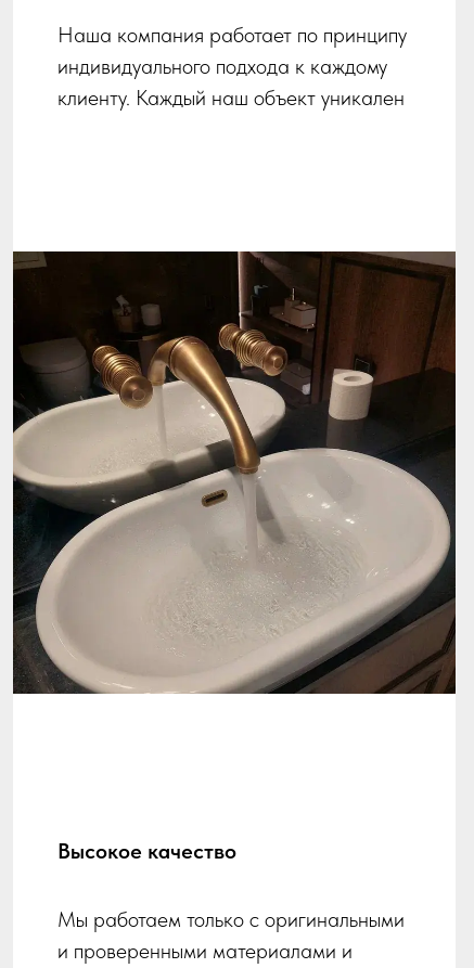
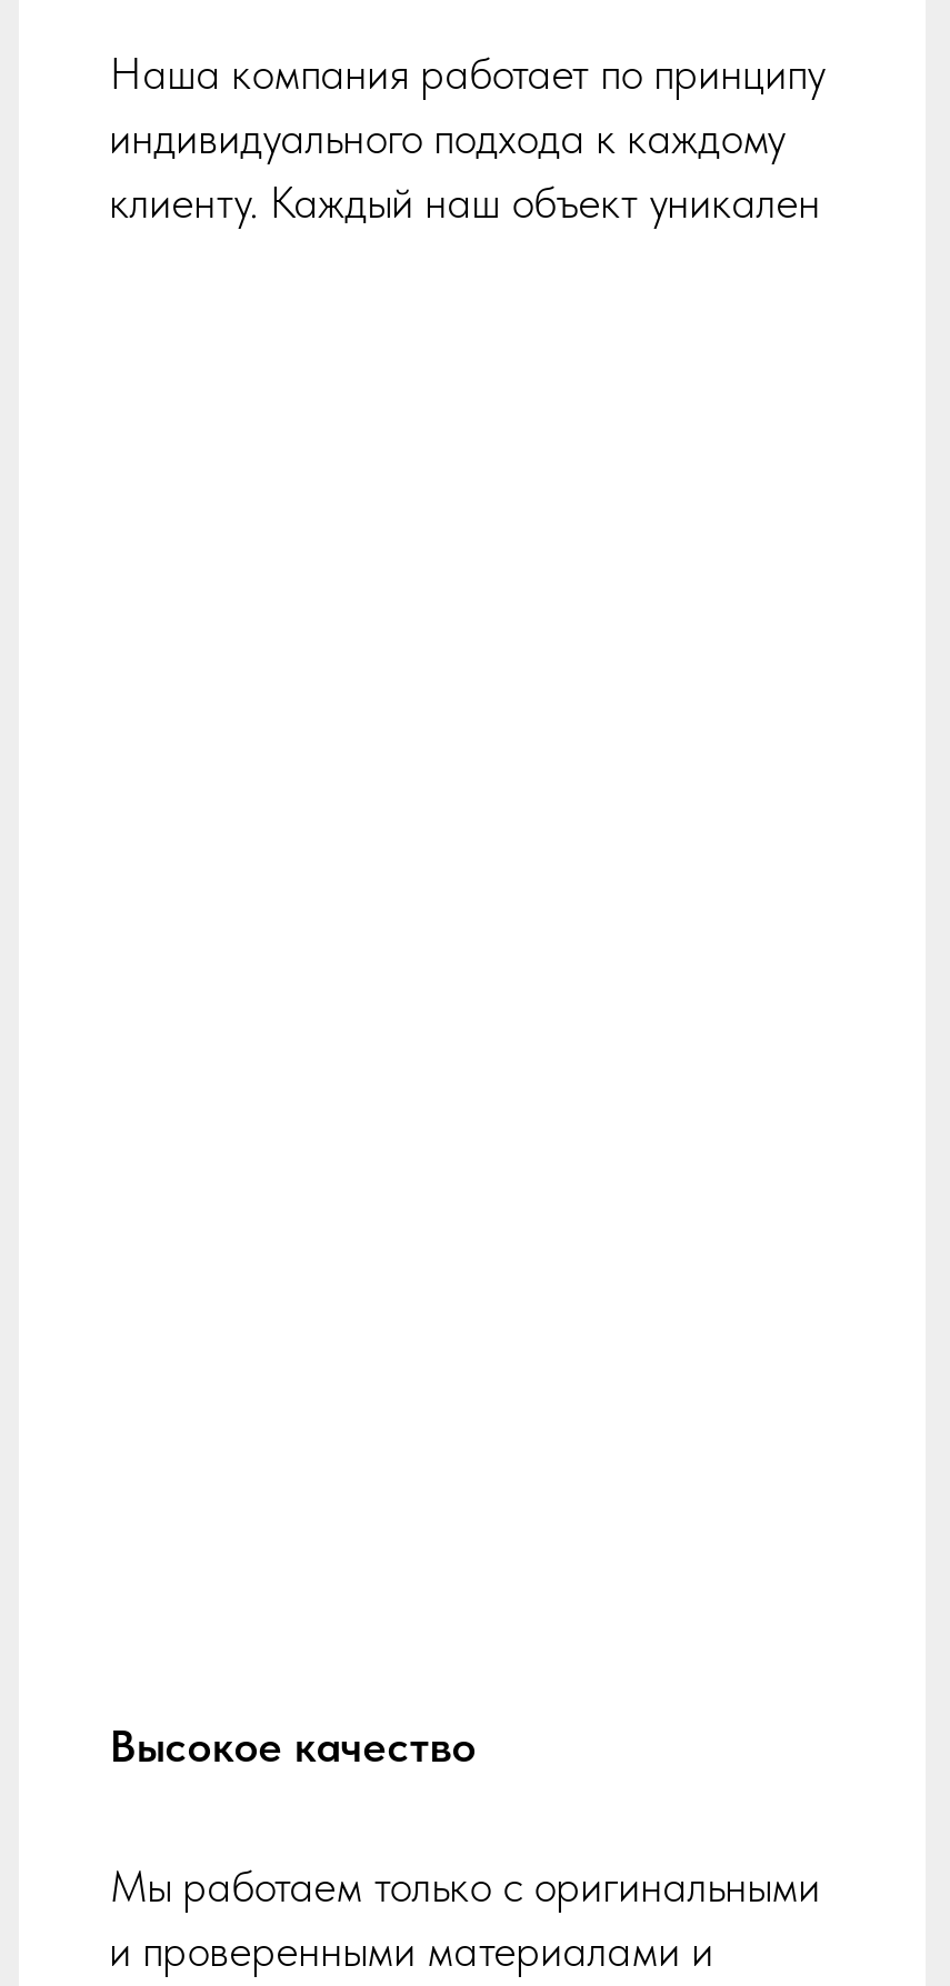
[12,250,457,695] [image] -> none

